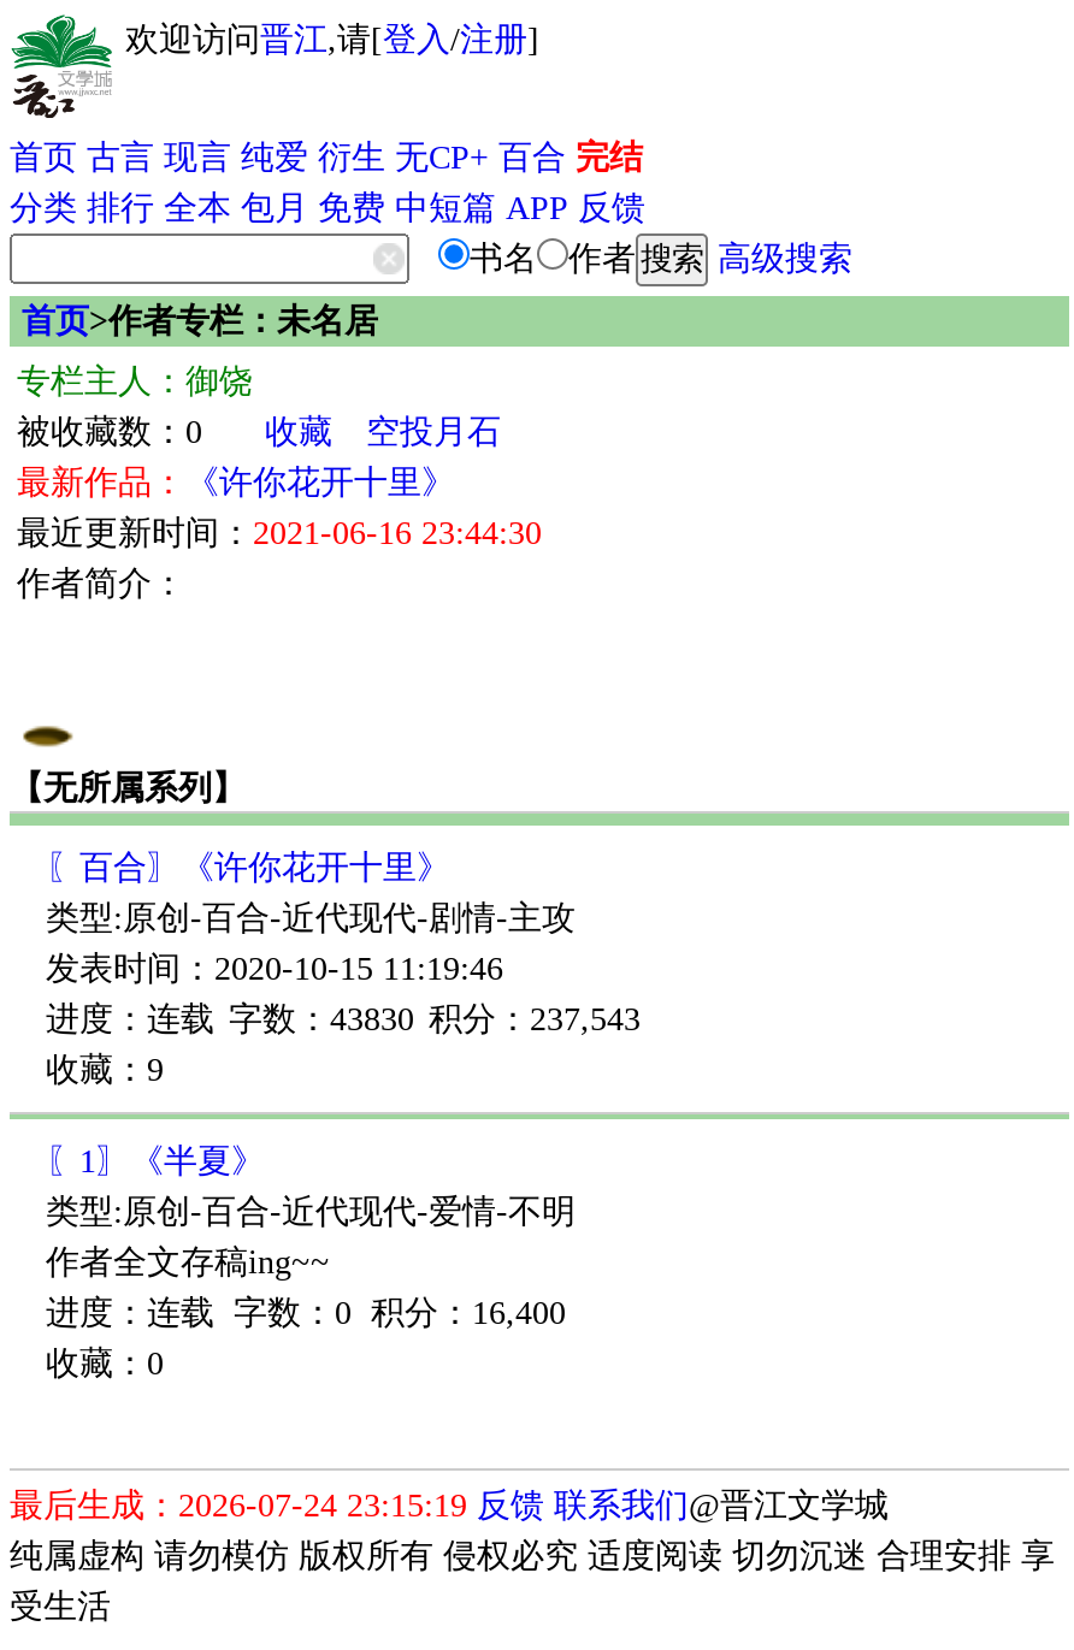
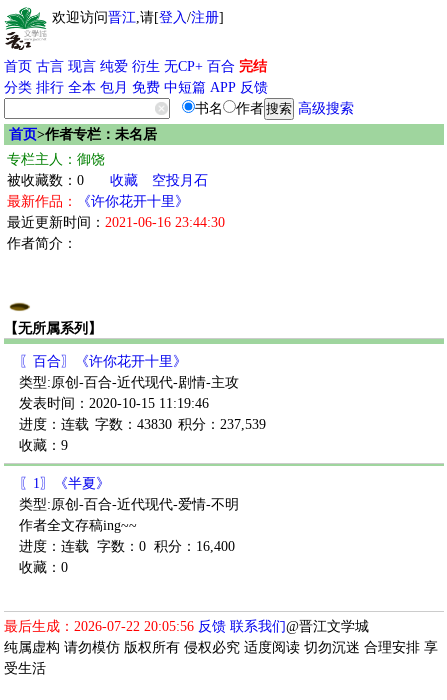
[46,1001,641,1037] 进度：连载 字数：43830 积分：237,543 -> [19,417,266,432] 进度：连载 字数：43830 积分：237,539
[10,1488,889,1524] 最后生成：2026-07-24 23:15:19 反馈 联系我们@晋江文学城 -> [4,619,369,634] 最后生成：2026-07-22 20:05:56 反馈 联系我们@晋江文学城

